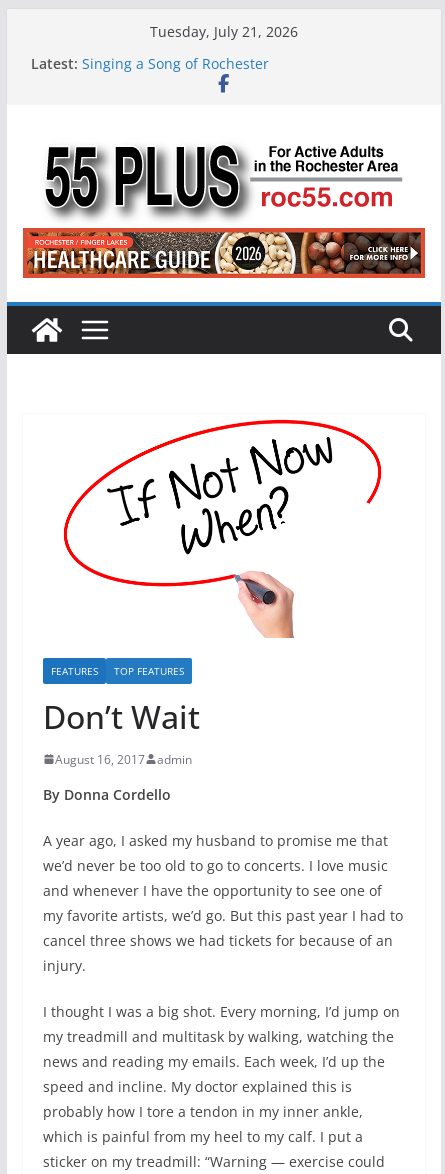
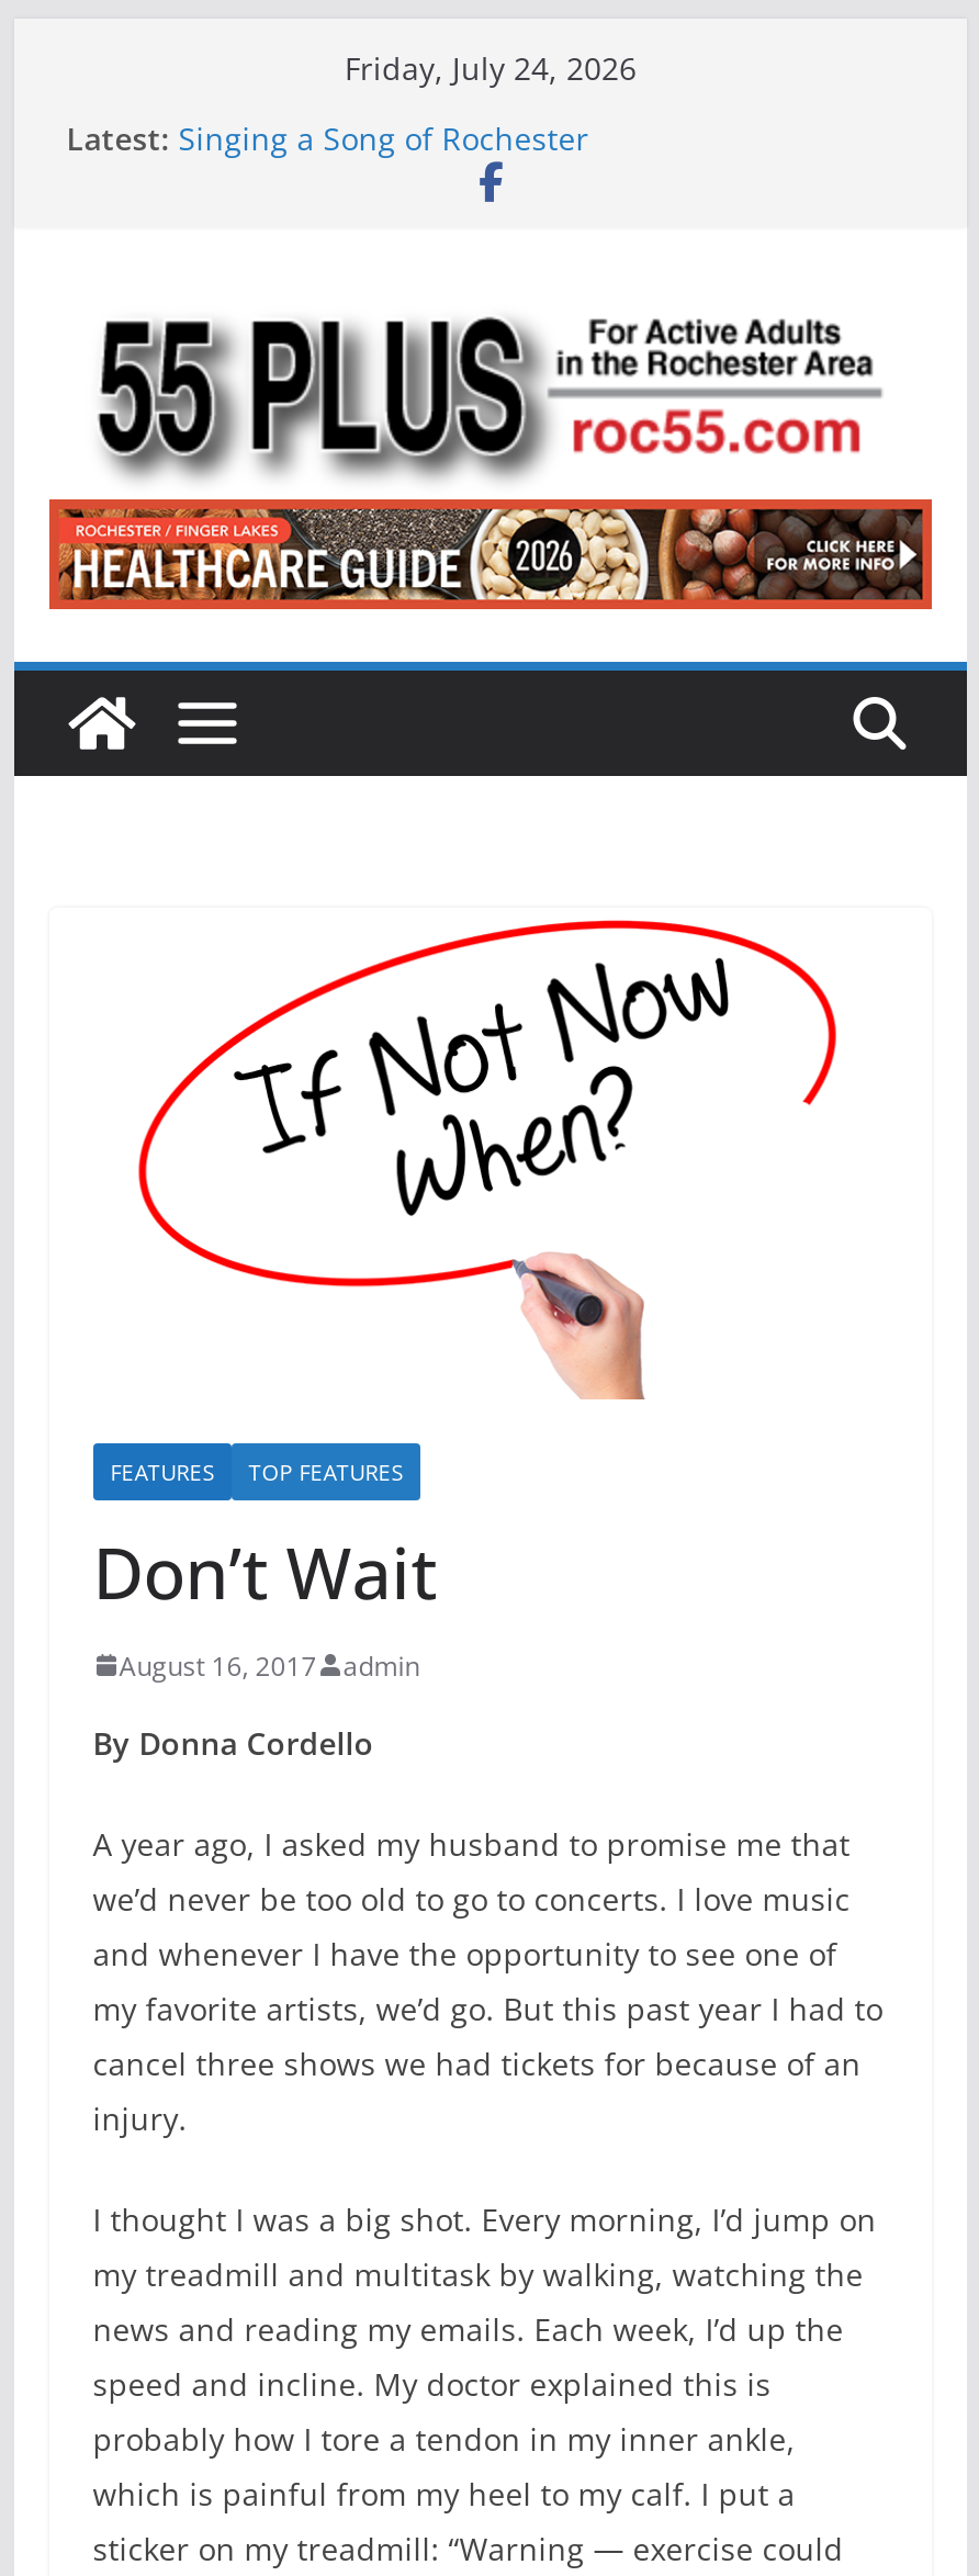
[150,22,298,41] Tuesday, July 21, 2026 -> [345,47,637,89] Friday, July 24, 2026

